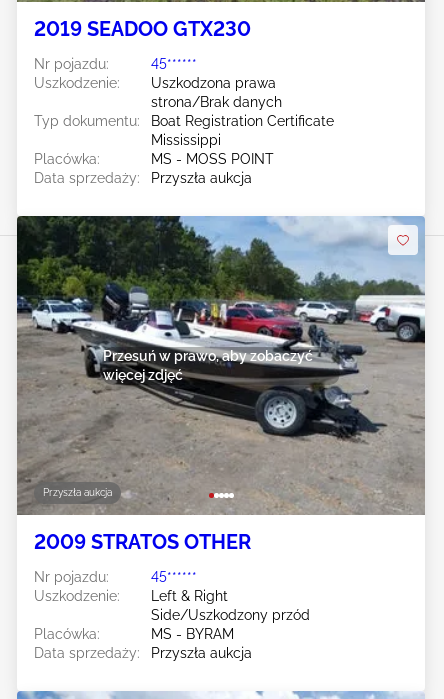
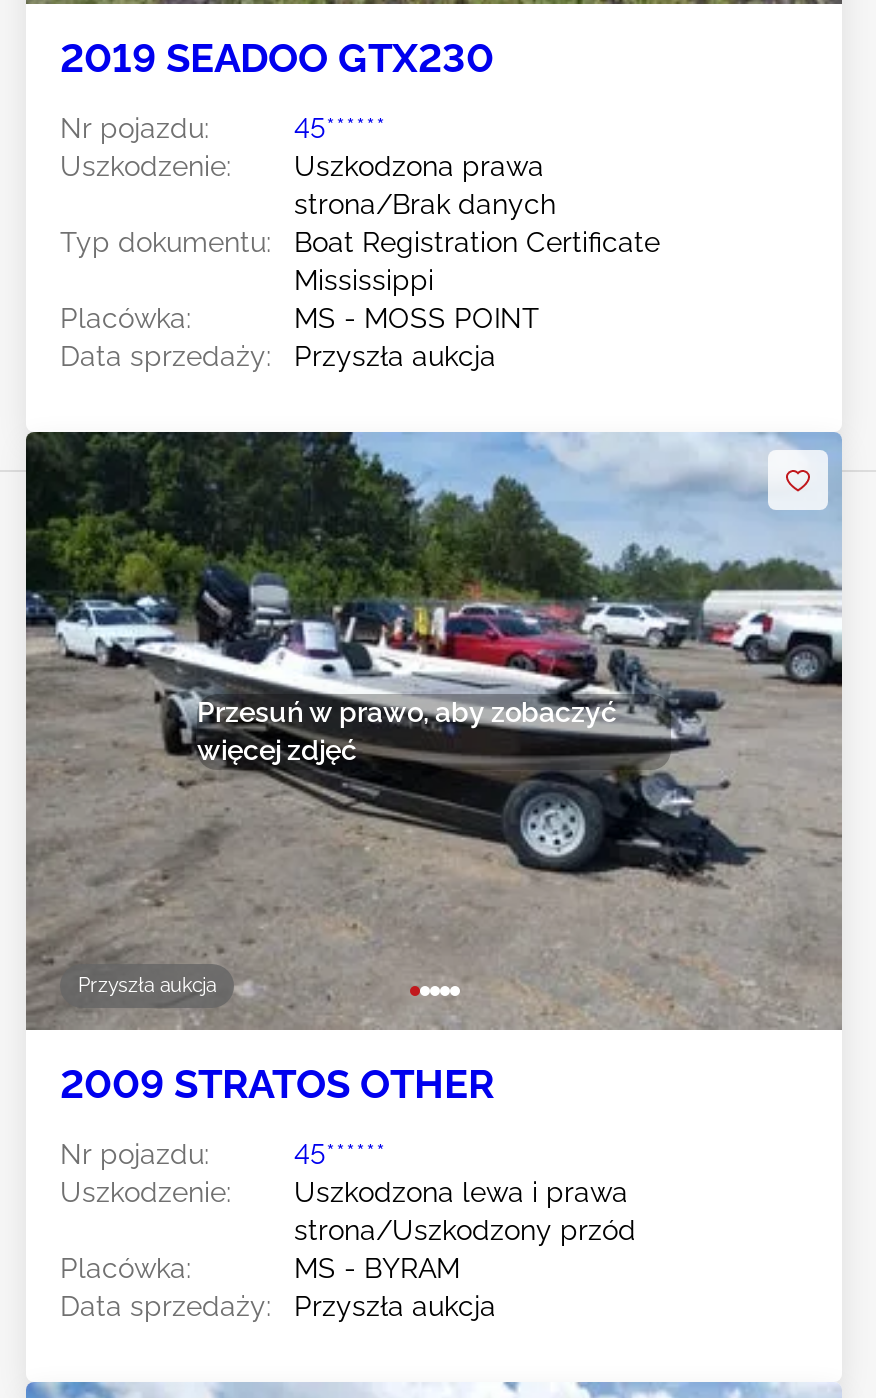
[151,588,310,623] Left & Right | Side/Uszkodzony przód -> [294,1176,636,1246] Uszkodzona lewa i prawa | strona/Uszkodzony przód

